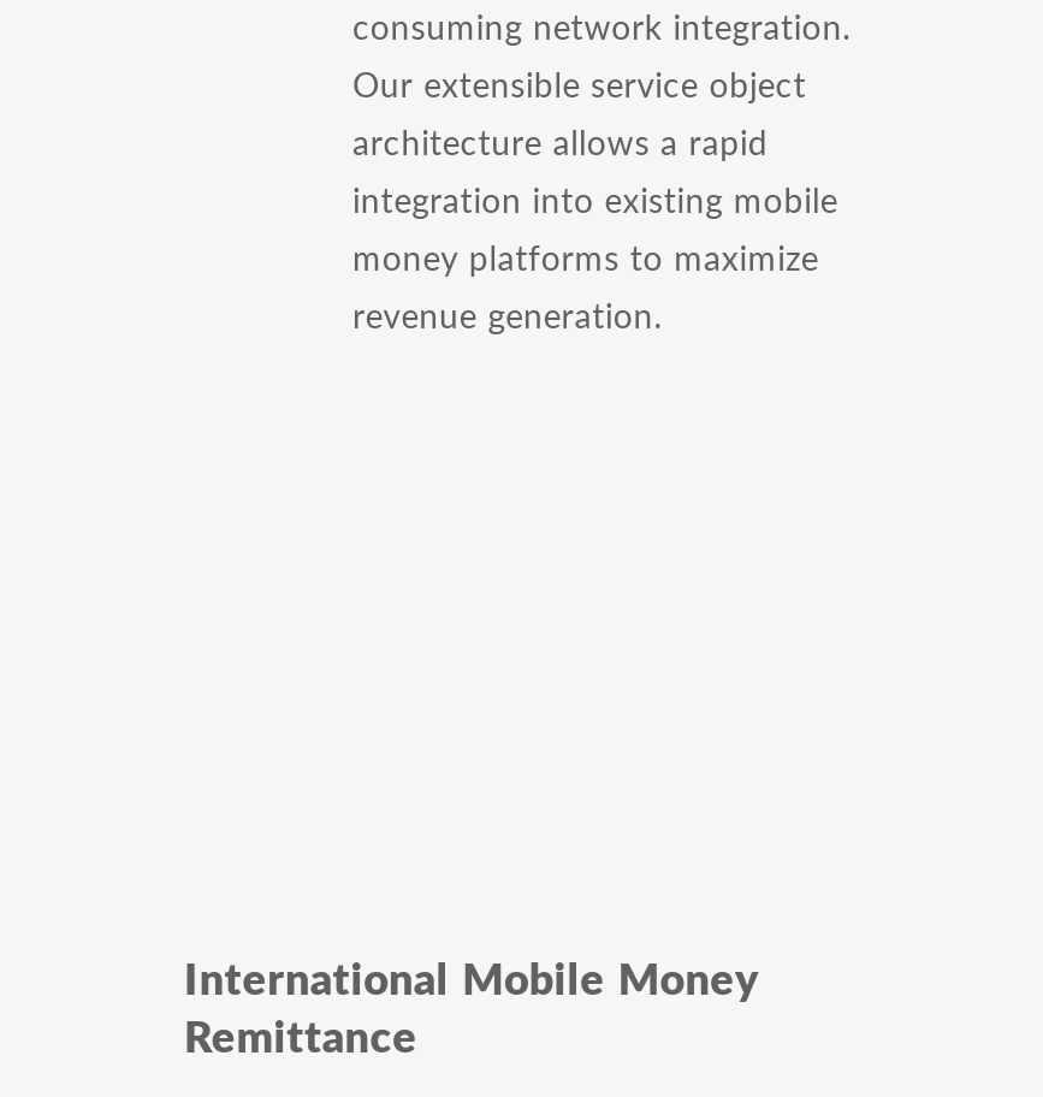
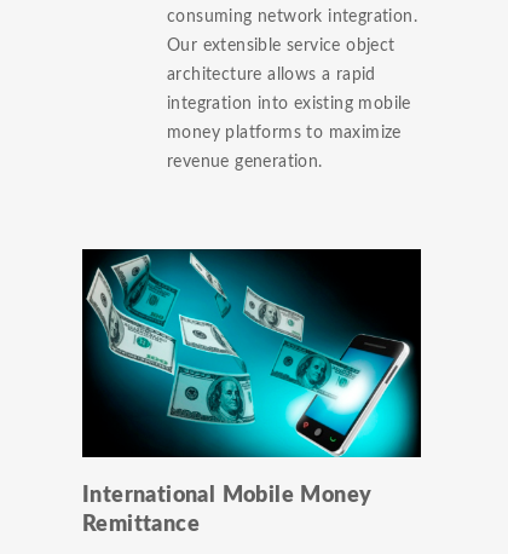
none -> [81,248,422,458] [image]

